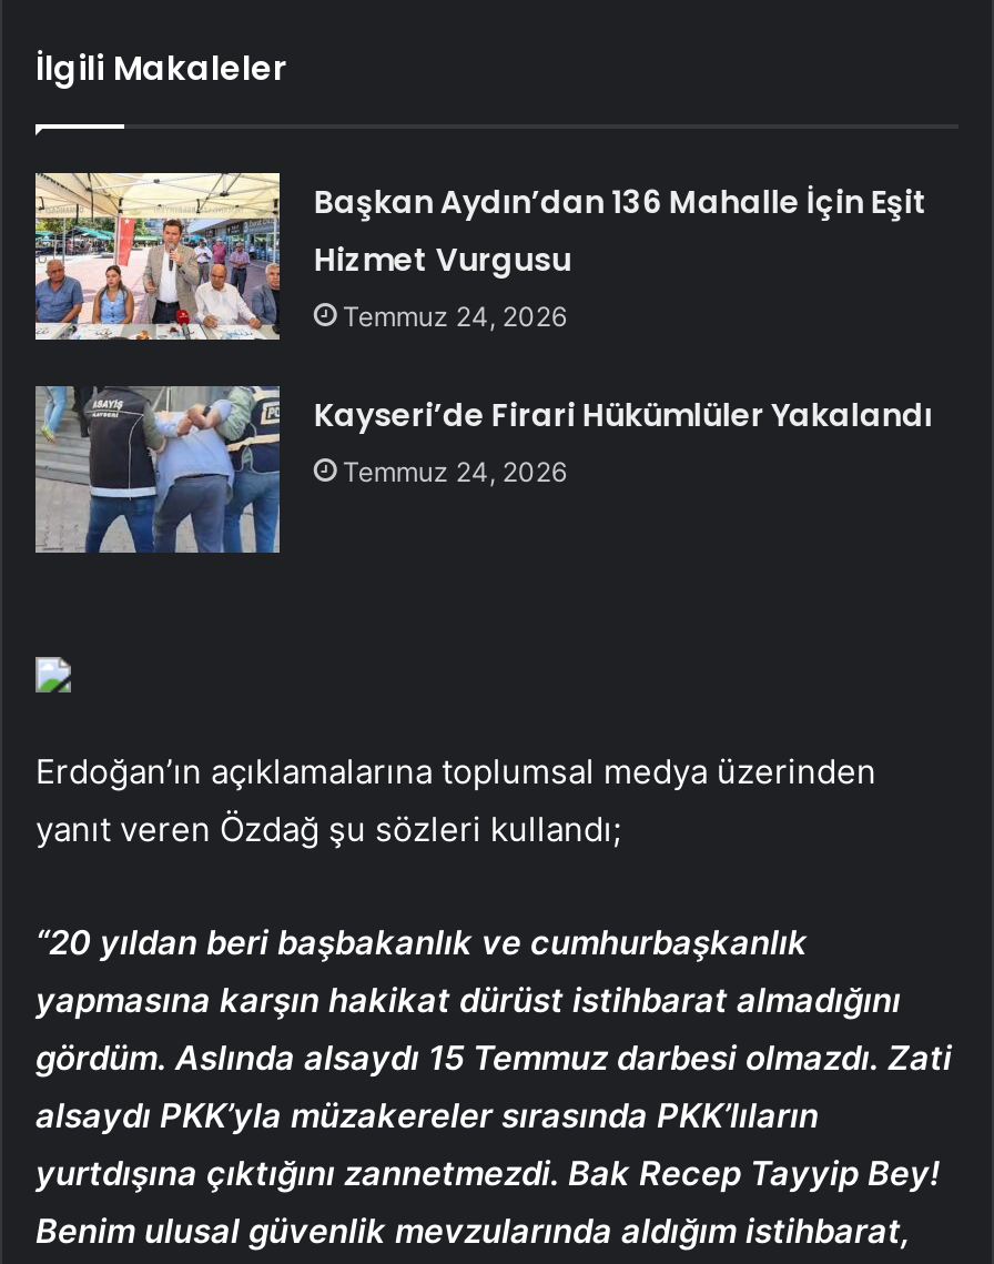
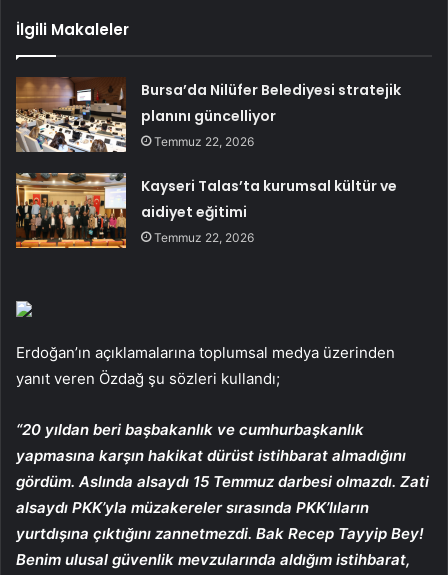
[33,171,928,342] [image] | Başkan Aydın’dan 136 Mahalle İçin Eşit | Hizmet Vurgusu | Temmuz 24, 2026 -> [15,77,401,153] [image] | Bursa’da Nilüfer Belediyesi stratejik | planını güncelliyor | Temmuz 22, 2026
[33,386,933,555] [image] | Kayseri’de Firari Hükümlüler Yakalandı | Temmuz 24, 2026 -> [15,172,397,249] [image] | Kayseri Talas’ta kurumsal kültür ve | aidiyet eğitimi | Temmuz 22, 2026

